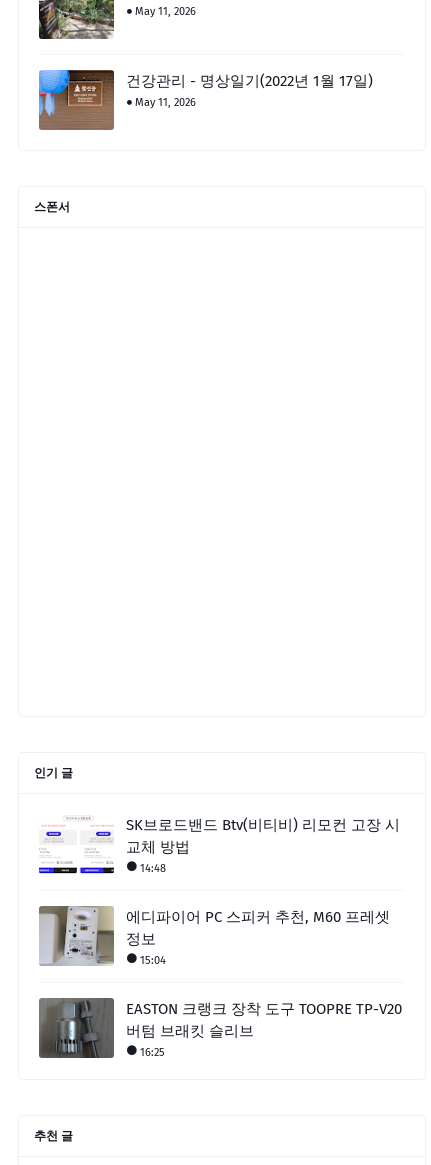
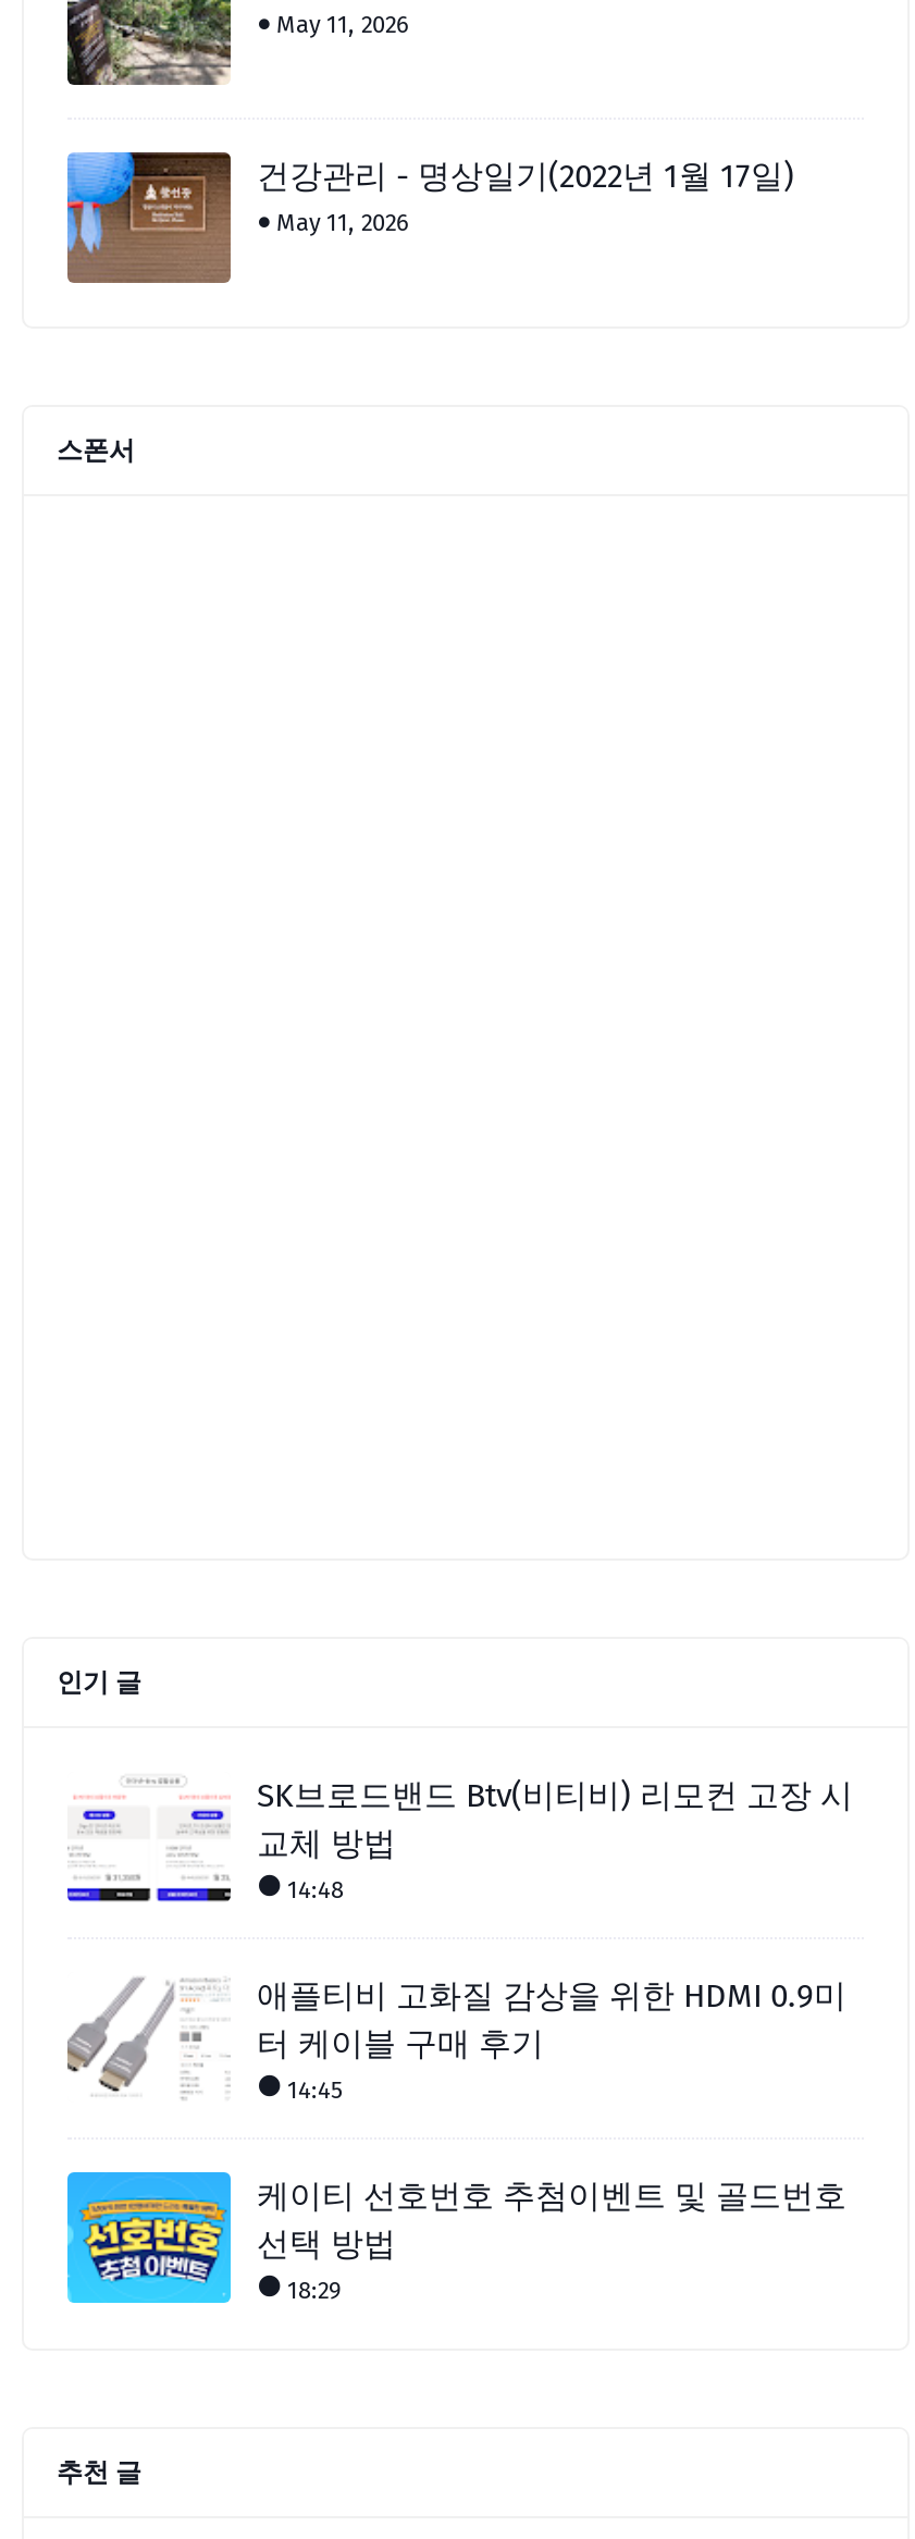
[38,905,390,967] [image] | 에디파이어 PC 스피커 추천, M60 프레셋 | 정보 | 15:04 -> [67,1972,846,2104] [image] | 애플티비 고화질 감상을 위한 HDMI 0.9미 | 터 케이블 구매 후기 | 14:45
[38,997,402,1059] [image] | EASTON 크랭크 장착 도구 TOOPRE TP-V20 | 버텀 브래킷 슬리브 | 16:25 -> [65,2170,846,2305] [image] | 케이티 선호번호 추첨이벤트 및 골드번호 | 선택 방법 | 18:29

